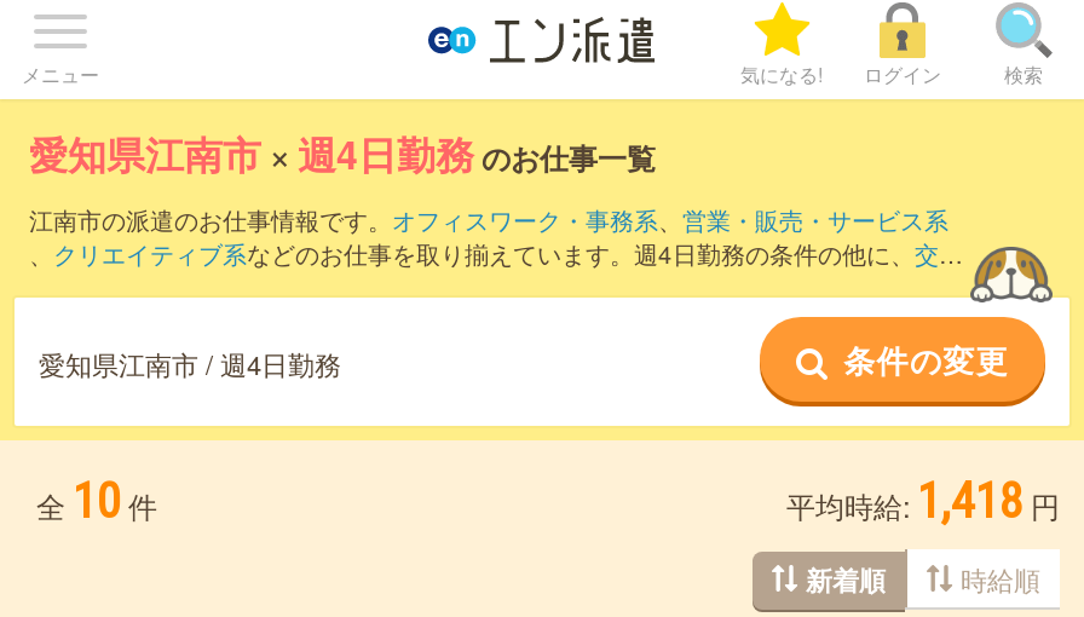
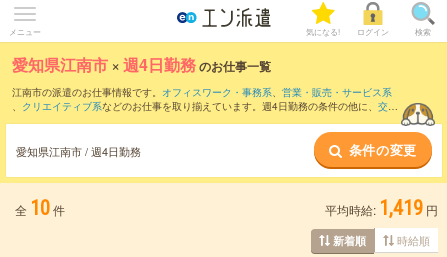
[786,472,1060,530] 平均時給: 1,418 円 -> [325,196,438,220] 平均時給: 1,419 円

